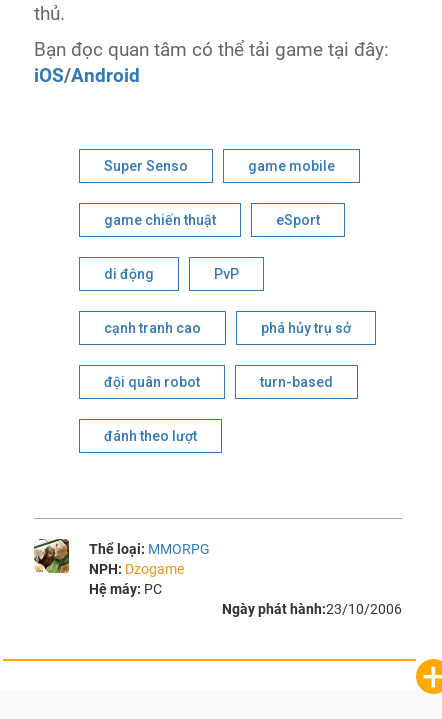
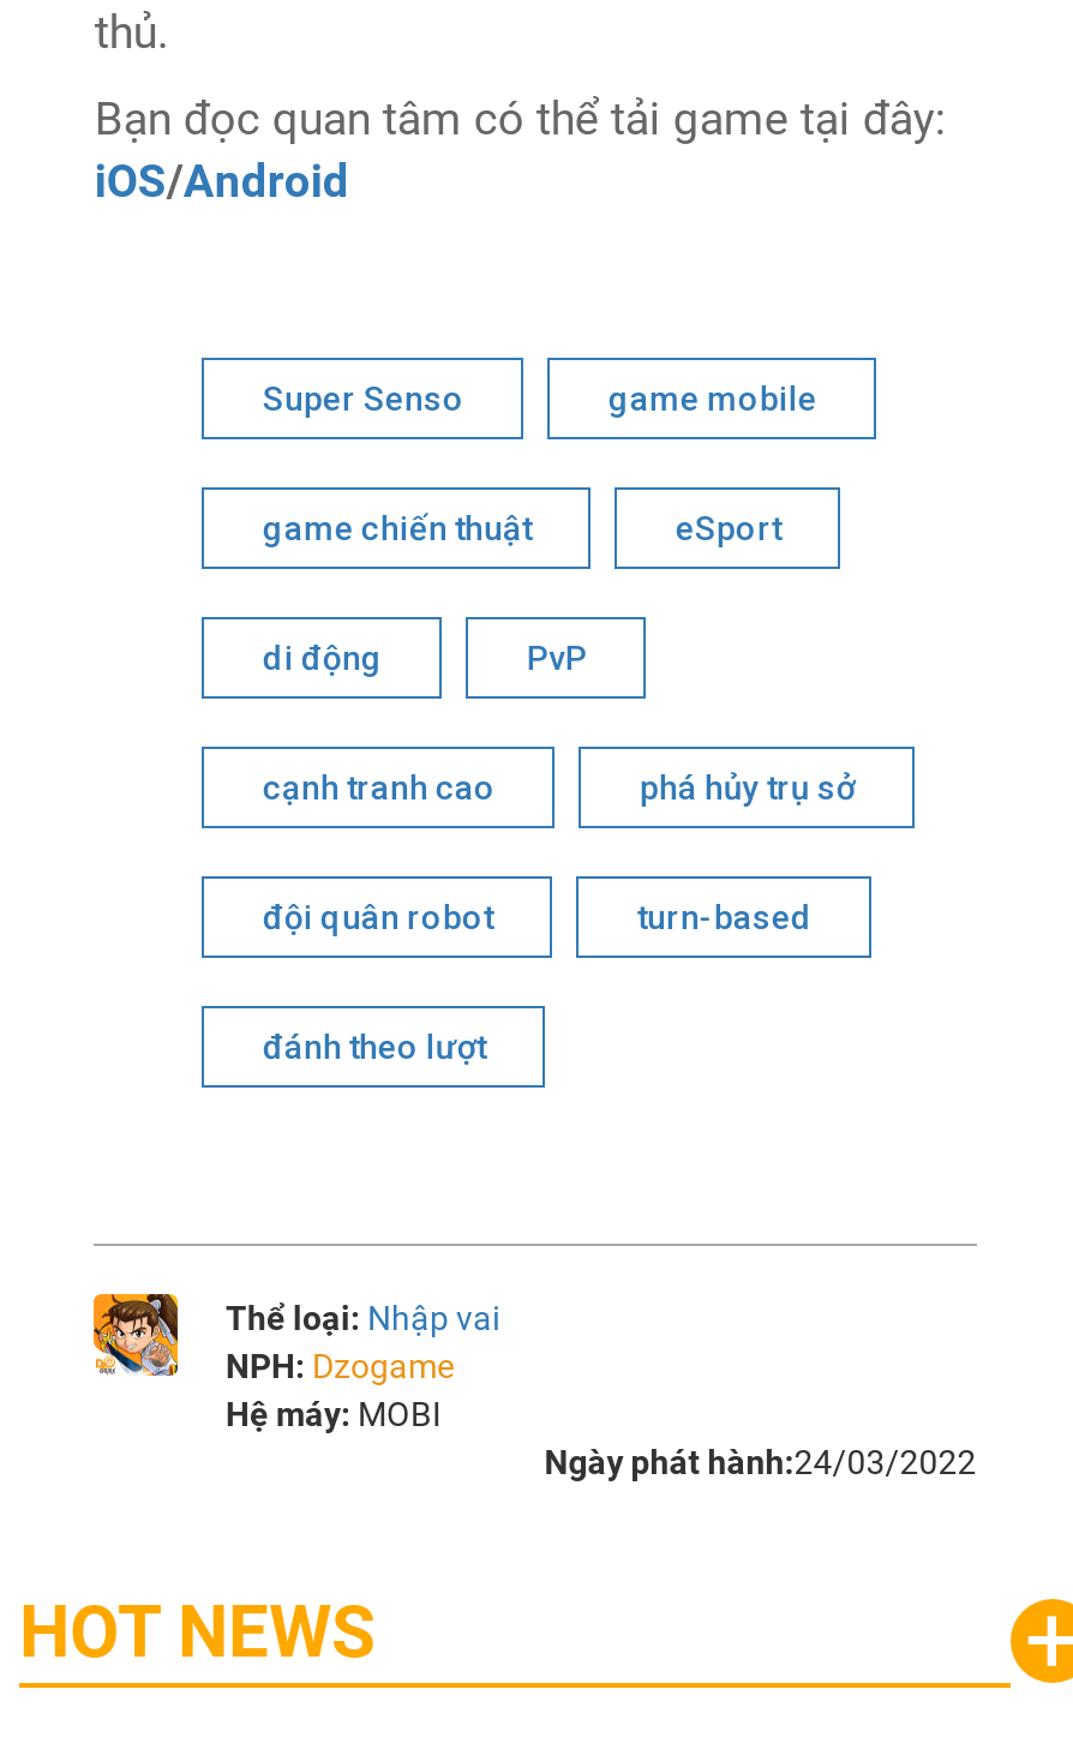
[33,538,210,574] [image] | Thể loại: MMORPG -> [91,1292,499,1378] [image] | Thể loại: Nhập vai
[89,580,402,616] Hệ máy: PC | Ngày phát hành:23/10/2006 -> [19,1394,976,1672] Hệ máy: MOBI | Ngày phát hành:24/03/2022 | HOT NEWS

